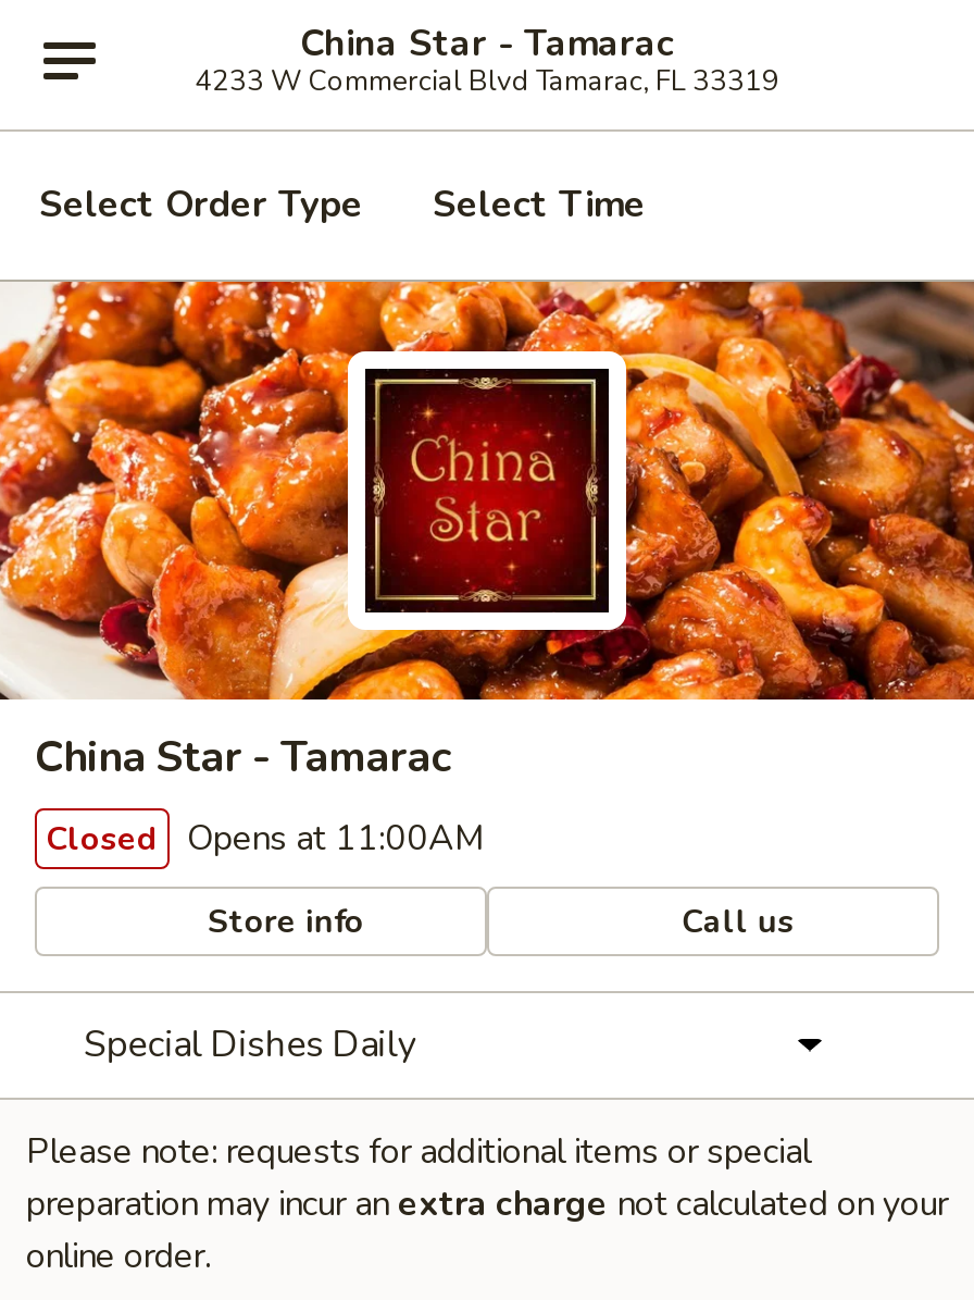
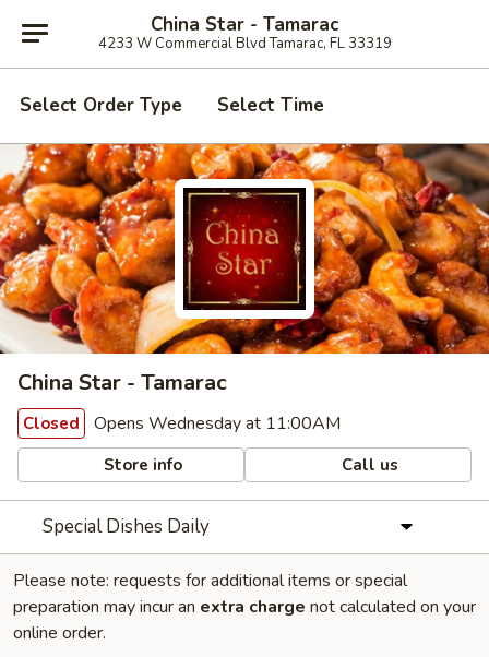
[46,815,485,863] Closed Opens at 11:00AM -> [23,411,341,435] Closed Opens Wednesday at 11:00AM

